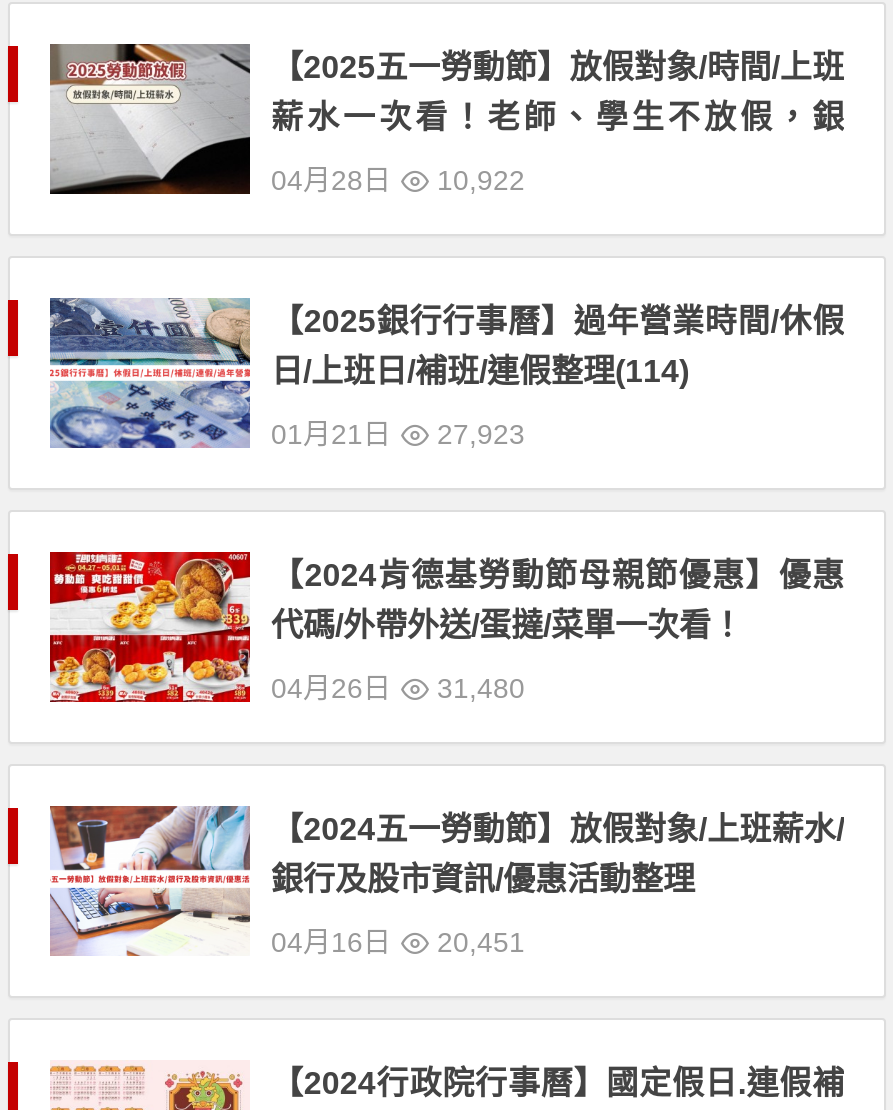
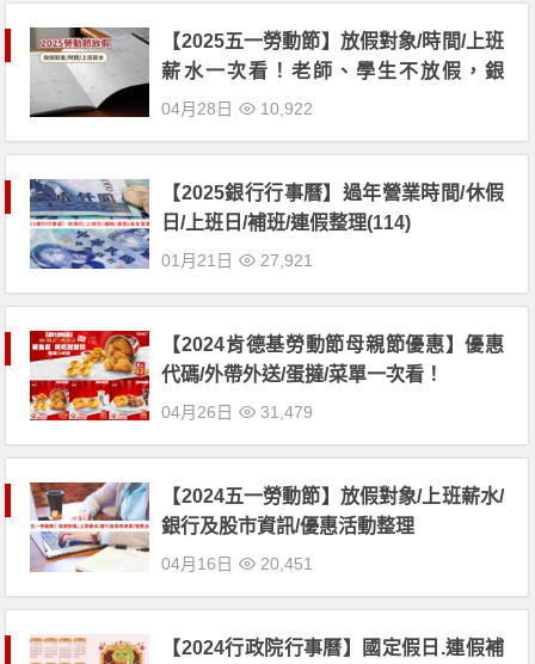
[271,418,525,450] 01月21日 27,923 -> [162,251,313,270] 01月21日 27,921
[271,672,525,704] 04月26日 31,480 -> [162,402,313,422] 04月26日 31,479

